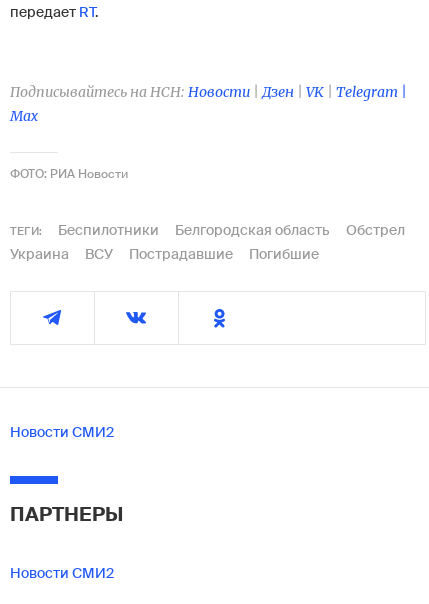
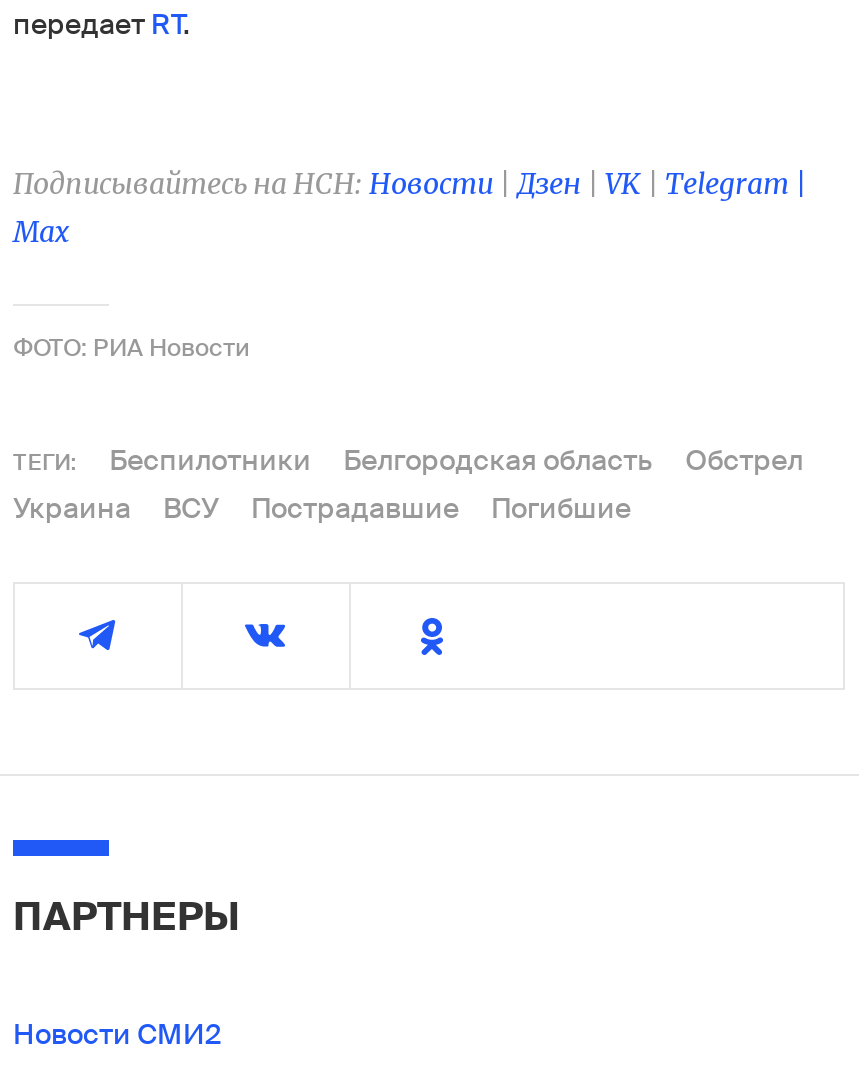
[10,423,114,441] Новости СМИ2 -> none

